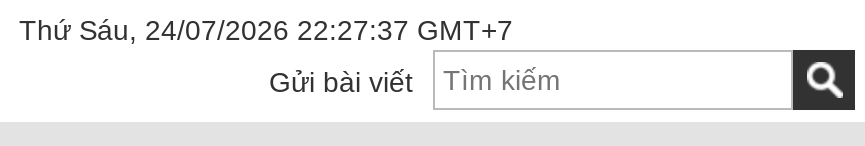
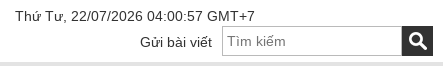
[19,14,513,46] Thứ Sáu, 24/07/2026 22:27:37 GMT+7 -> [15,8,255,24] Thứ Tư, 22/07/2026 04:00:57 GMT+7

